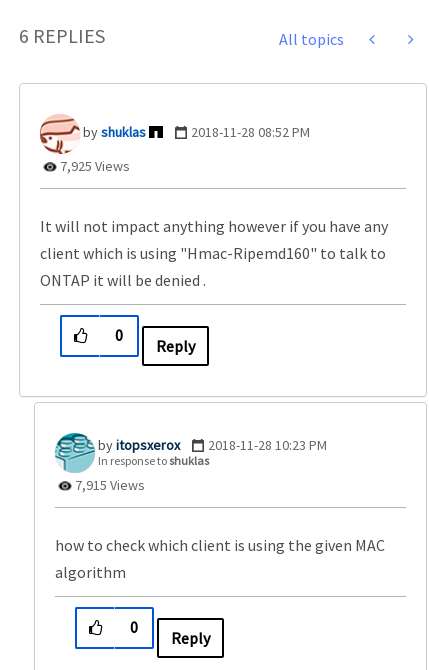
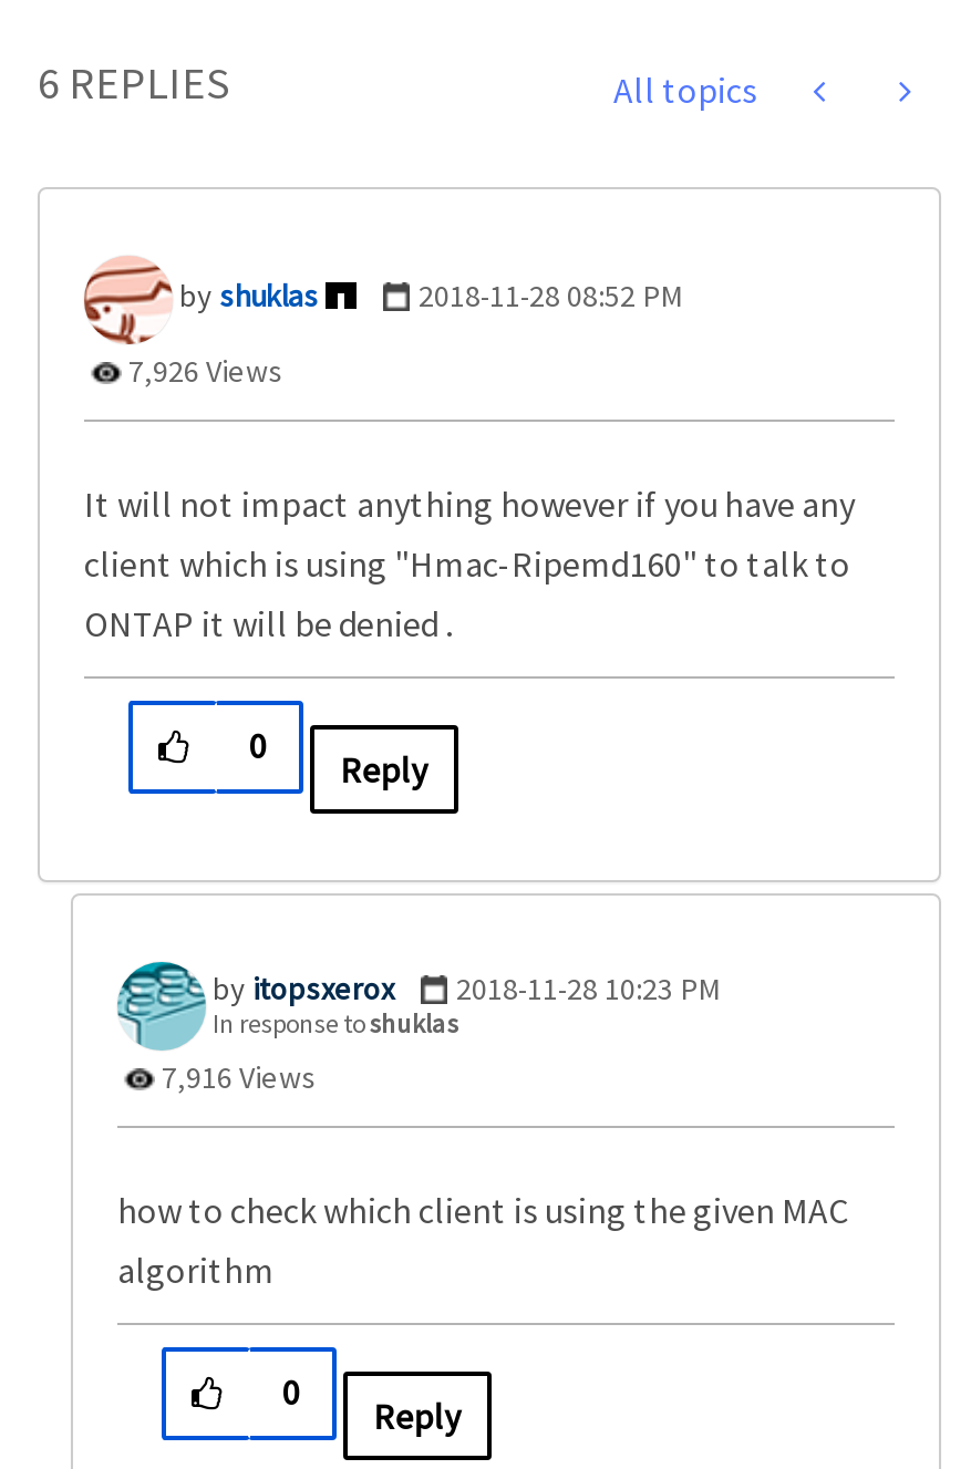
[57,157,130,175] 7,925 Views -> [122,350,283,390] 7,926 Views
[72,476,145,494] 7,915 Views -> [155,1056,317,1096] 7,916 Views

